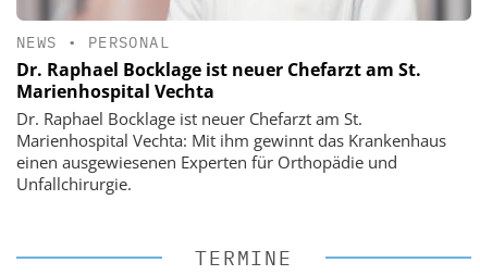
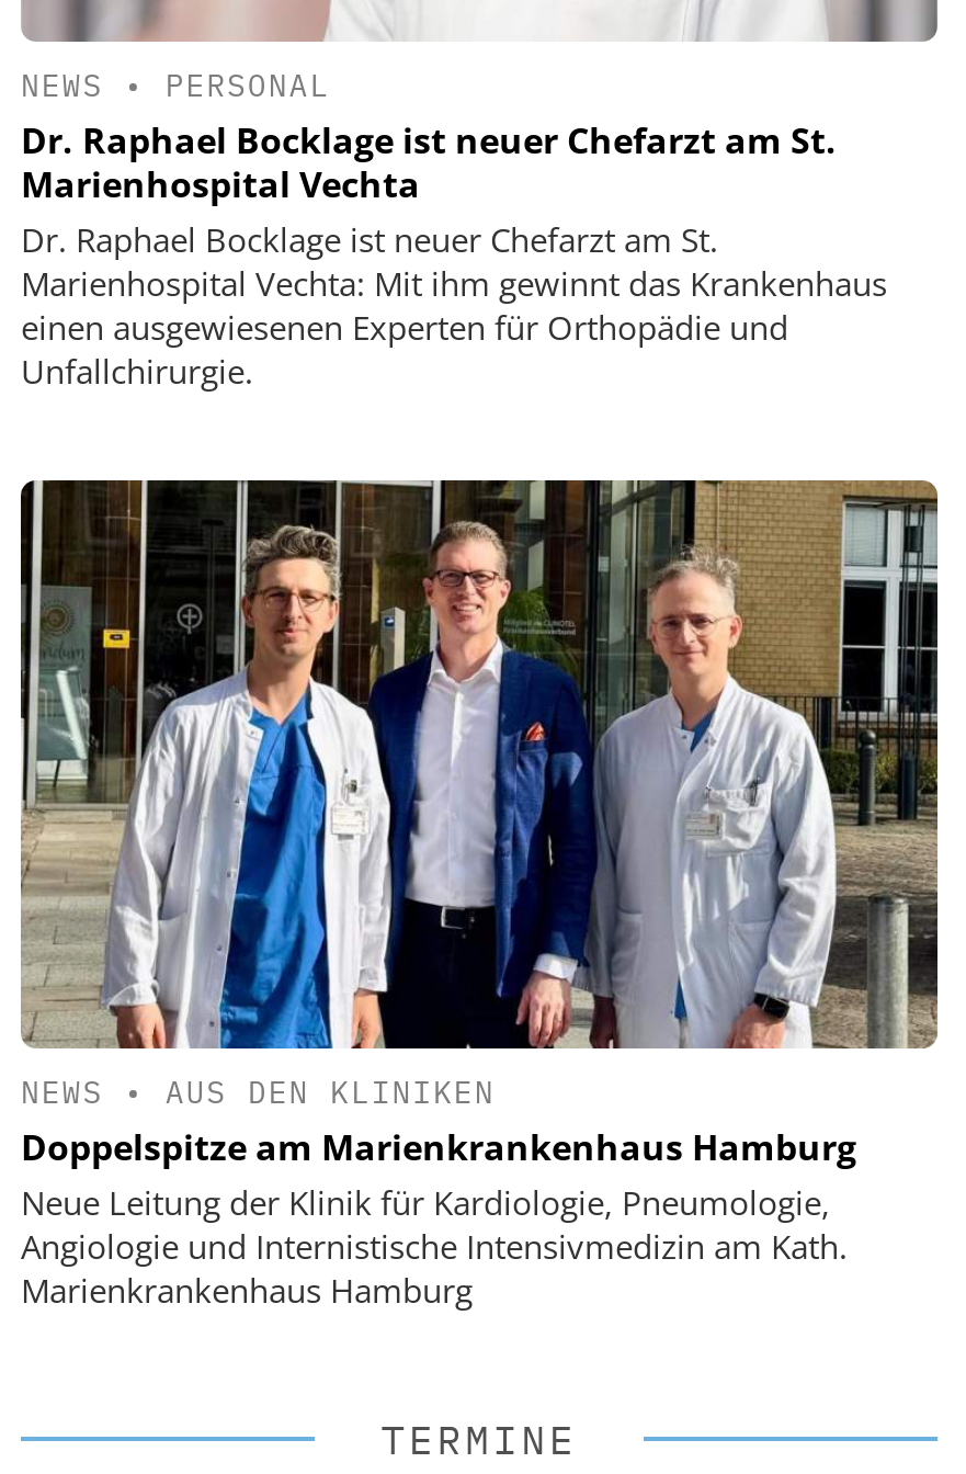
none -> [19,478,940,1310] [image] | NEWS • AUS DEN KLINIKEN | Doppelspitze am Marienkrankenhaus Hamburg | Neue Leitung der Klinik für Kardiologie, Pneumologie, | Angiologie und Internistische Intensivmedizin am Kath. | Marienkrankenhaus Hamburg

